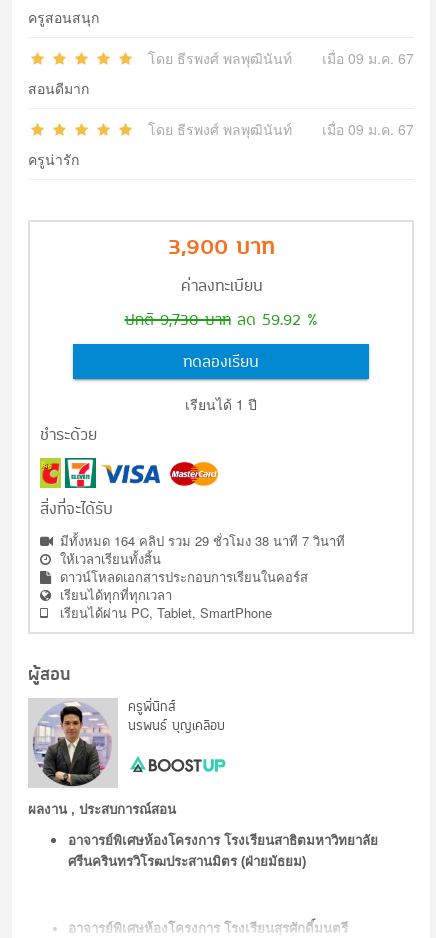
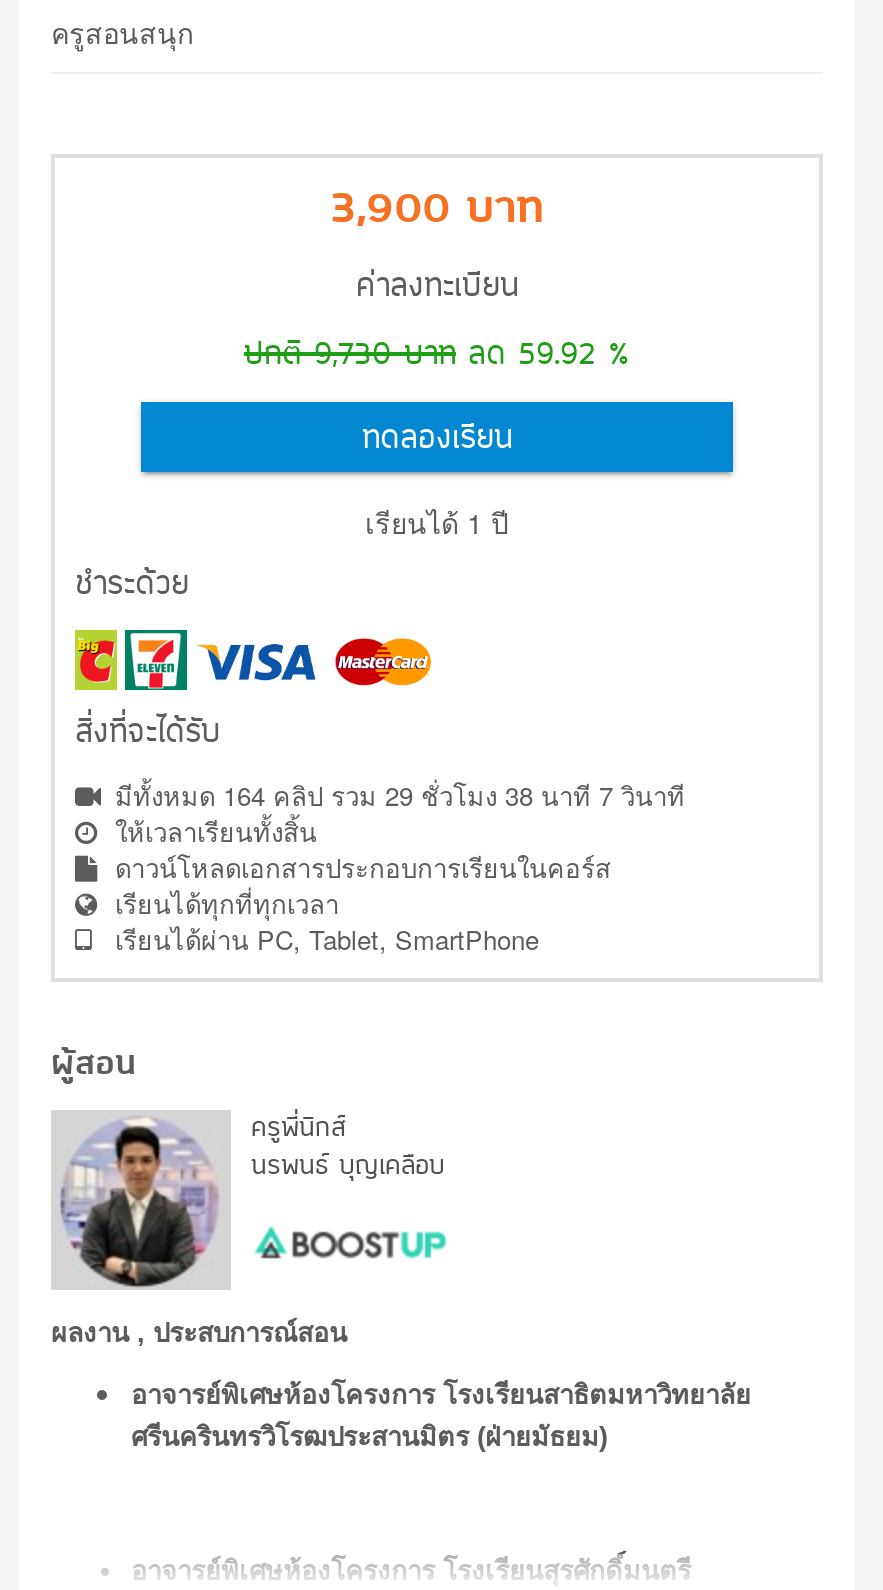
[28,48,414,169] โดย ธีรพงศ์ พลพุฒินันท์ | เมื่อ 09 ม.ค. 67 | สอนดีมาก | โดย ธีรพงศ์ พลพุฒินันท์ | เมื่อ 09 ม.ค. 67 | ครูน่ารัก -> none

